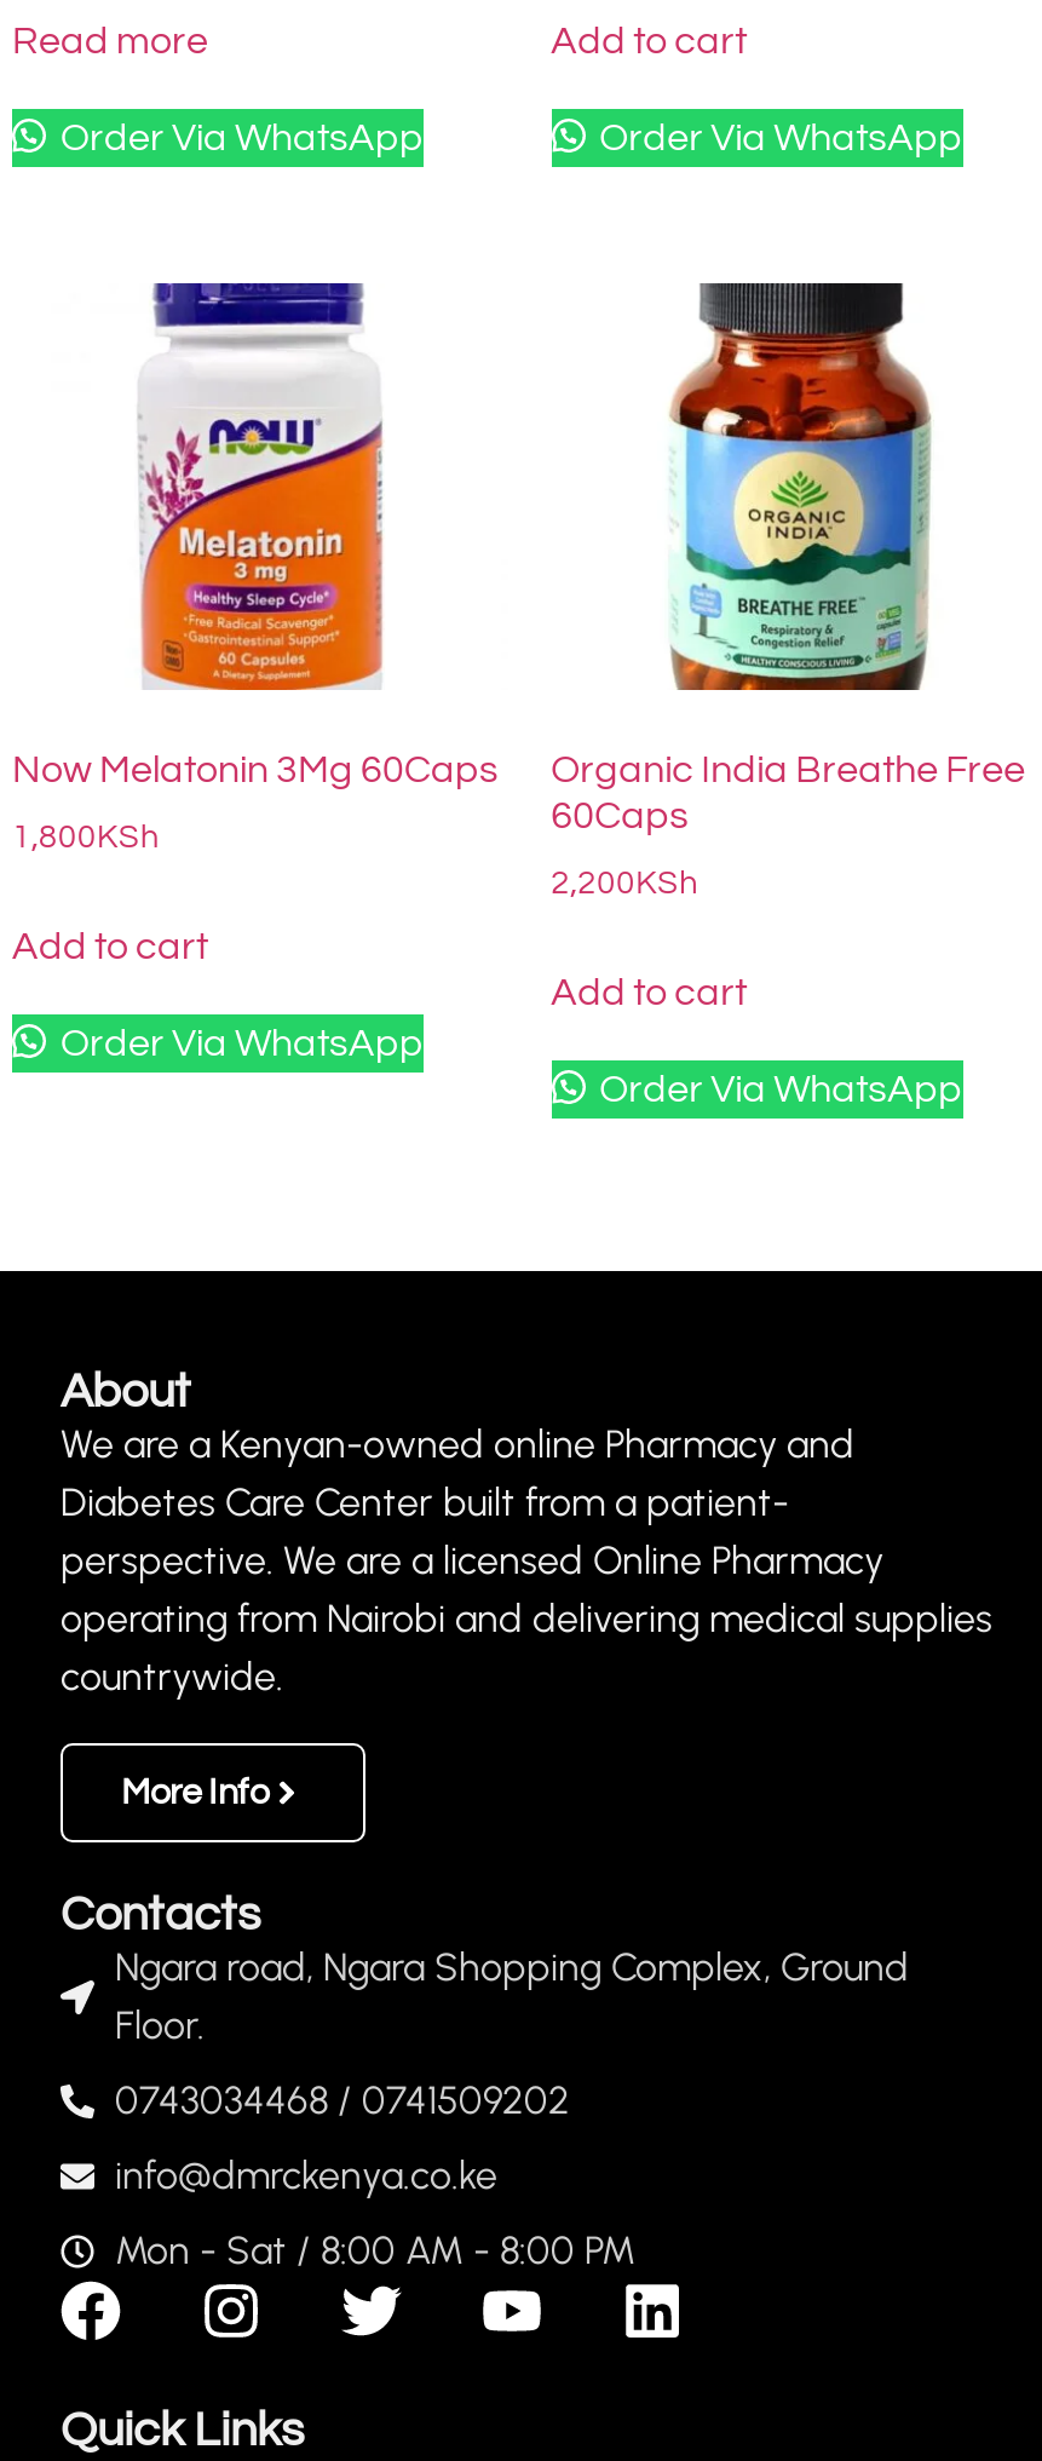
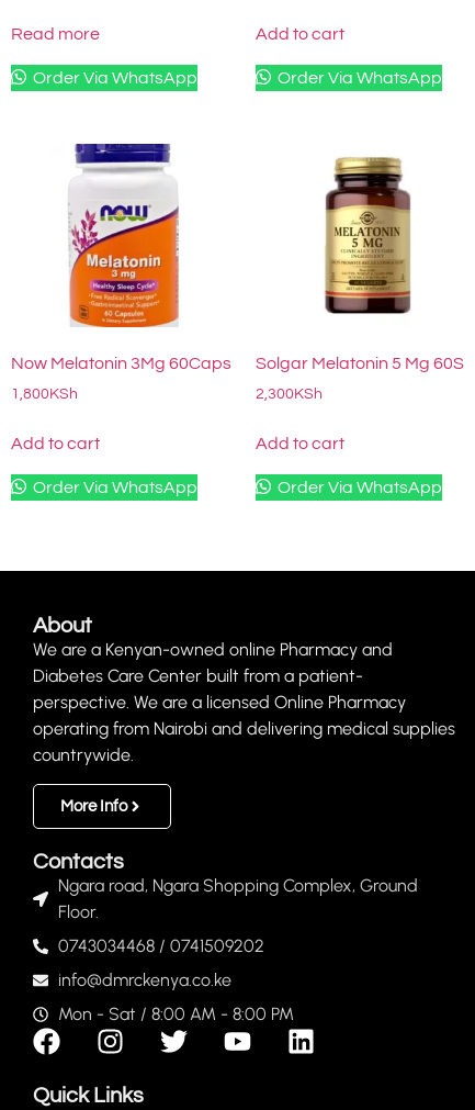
[551,281,1025,834] [image] | Organic India Breathe Free | 60Caps -> [255,144,464,373] [image] | Solgar Melatonin 5 Mg 60S
[551,866,699,900] 2,200KSh -> [255,387,322,402] 2,300KSh

